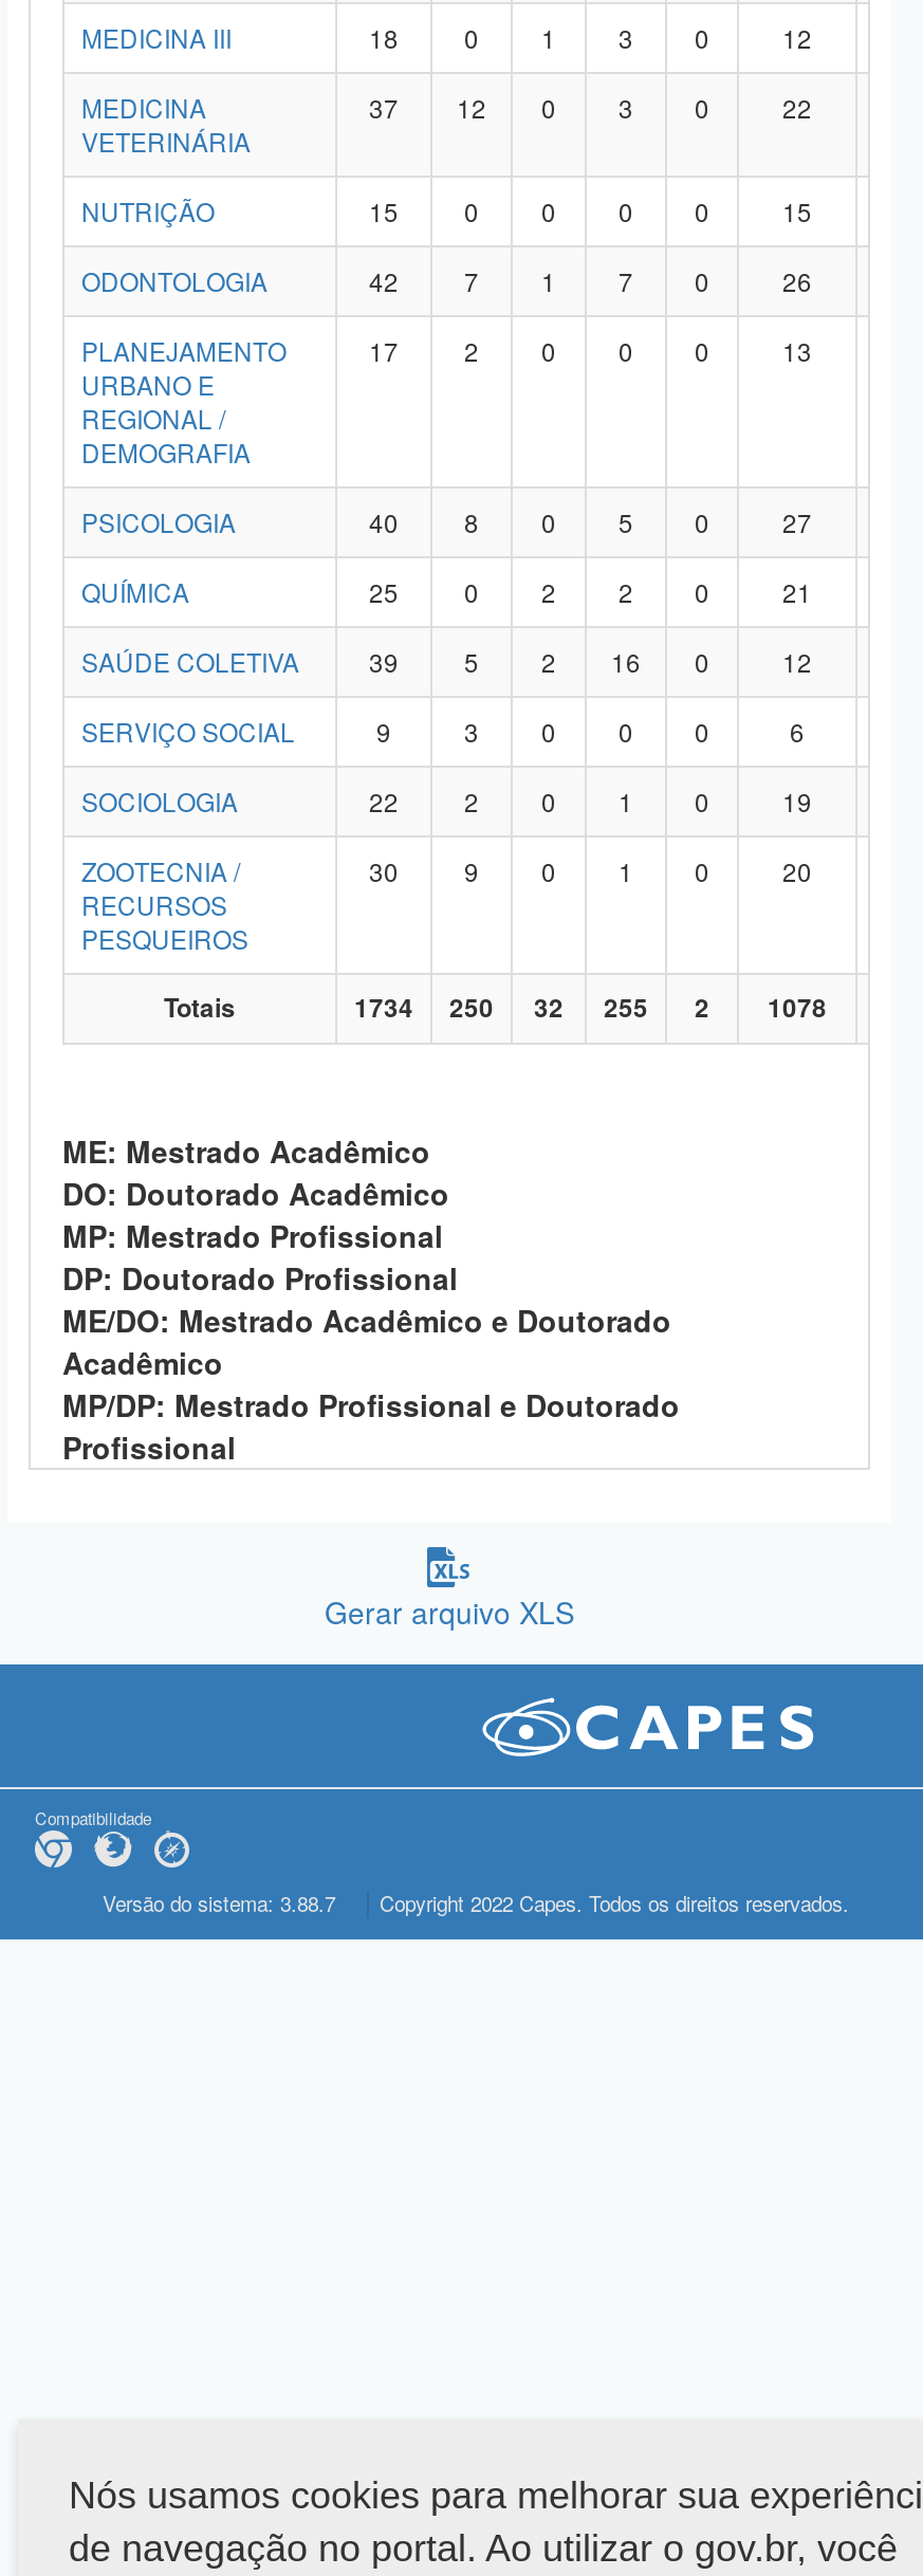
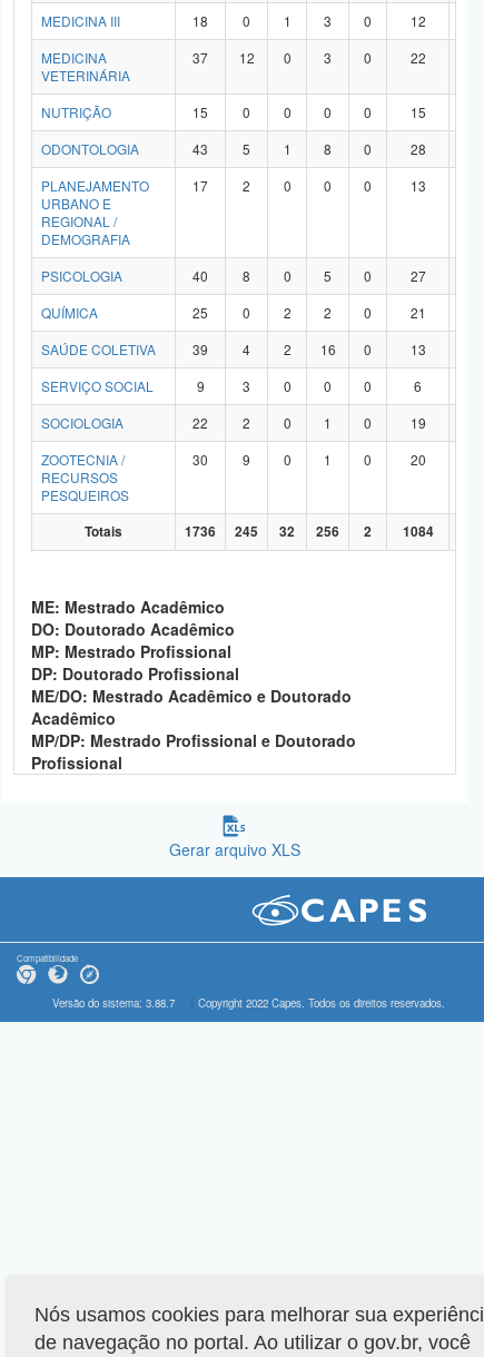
[369,262,399,298] 42 -> [192,139,208,158] 43
[464,262,479,298] 7 -> [243,139,250,158] 5
[619,262,633,298] 7 -> [324,139,332,158] 8
[782,262,812,298] 26 -> [410,139,426,158] 28
[81,643,709,679] SAÚDE COLETIVA 39 5 2 16 0 -> [41,340,372,358] SAÚDE COLETIVA 39 4 2 16 0
[782,643,812,679] 12 -> [410,340,426,358] 13
[354,990,413,1026] 1734 -> [185,522,216,541] 1736
[449,990,494,1026] 250 -> [235,522,258,541] 245
[604,990,648,1026] 255 -> [316,522,339,541] 256
[768,990,827,1026] 1078 -> [402,522,433,541] 1084

